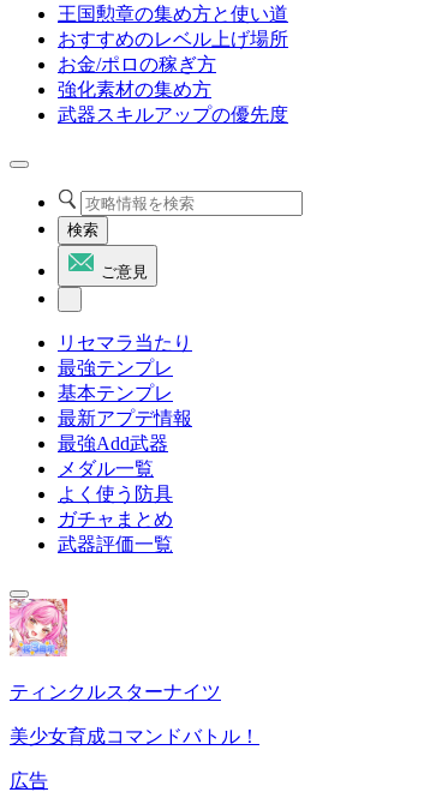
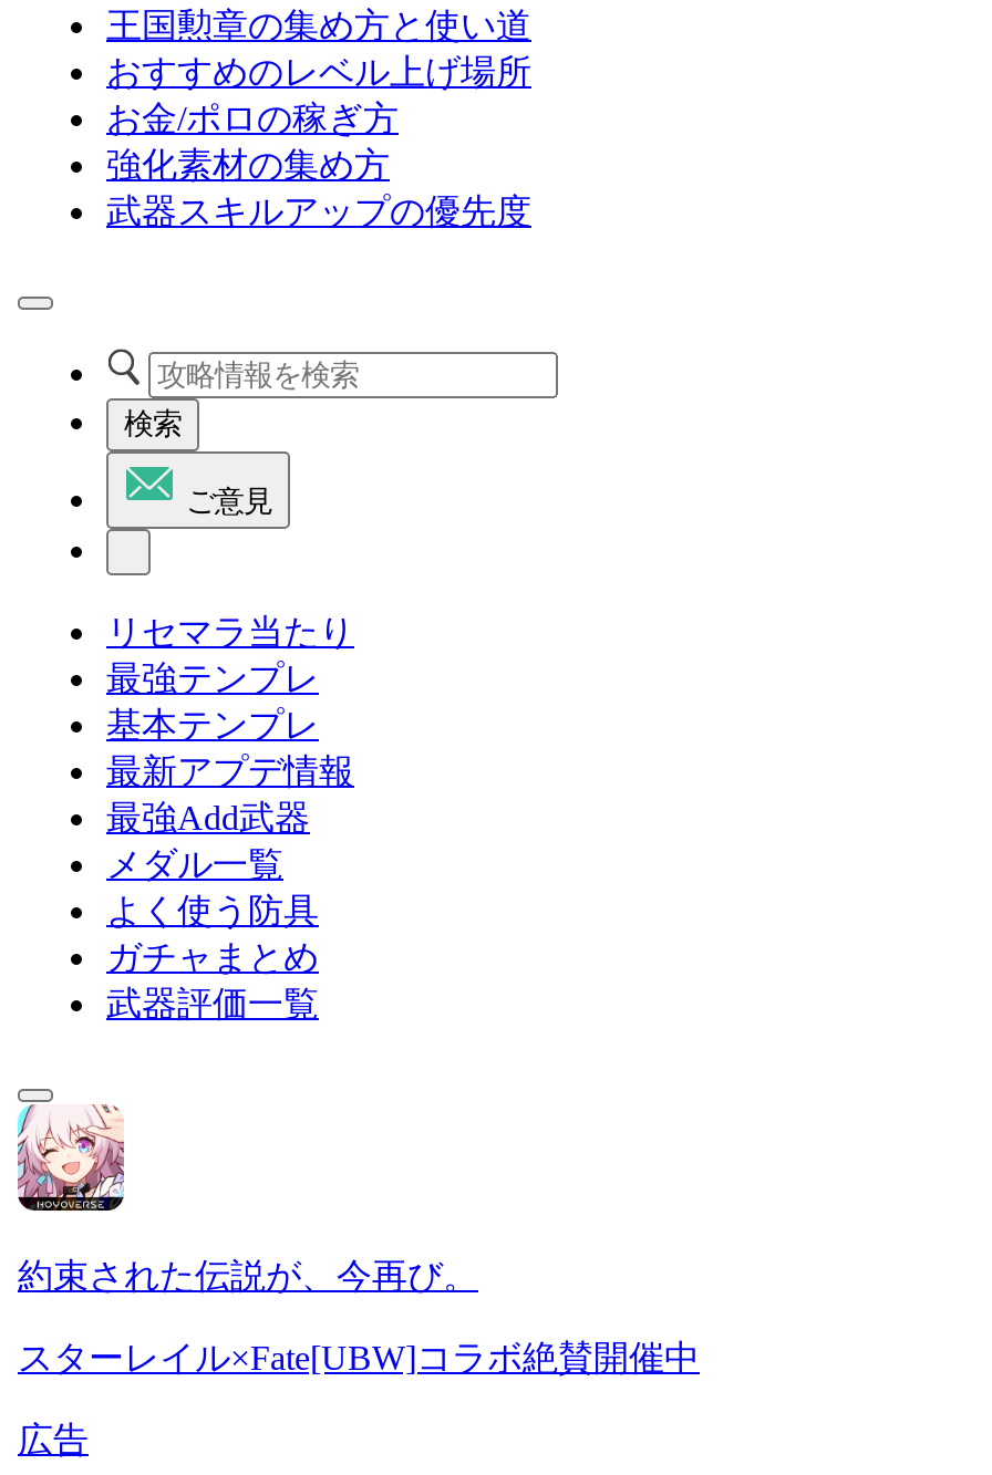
[8,598,221,702] [image] | ティンクルスターナイツ -> [15,1102,478,1295] [image] | 約束された伝説が、今再び。
[10,726,259,746] 美少女育成コマンドバトル！ -> [18,1339,700,1377] スターレイル×Fate[UBW]コラボ絶賛開催中

